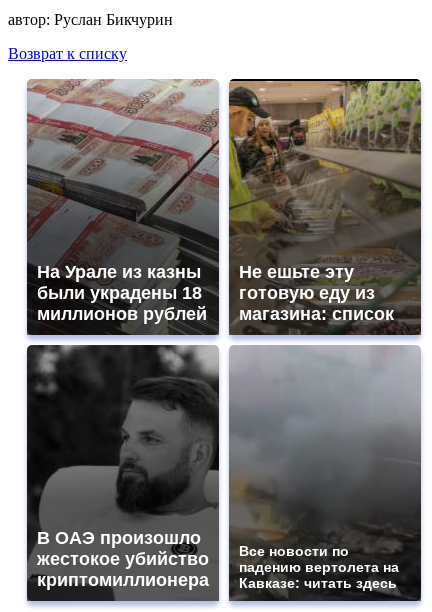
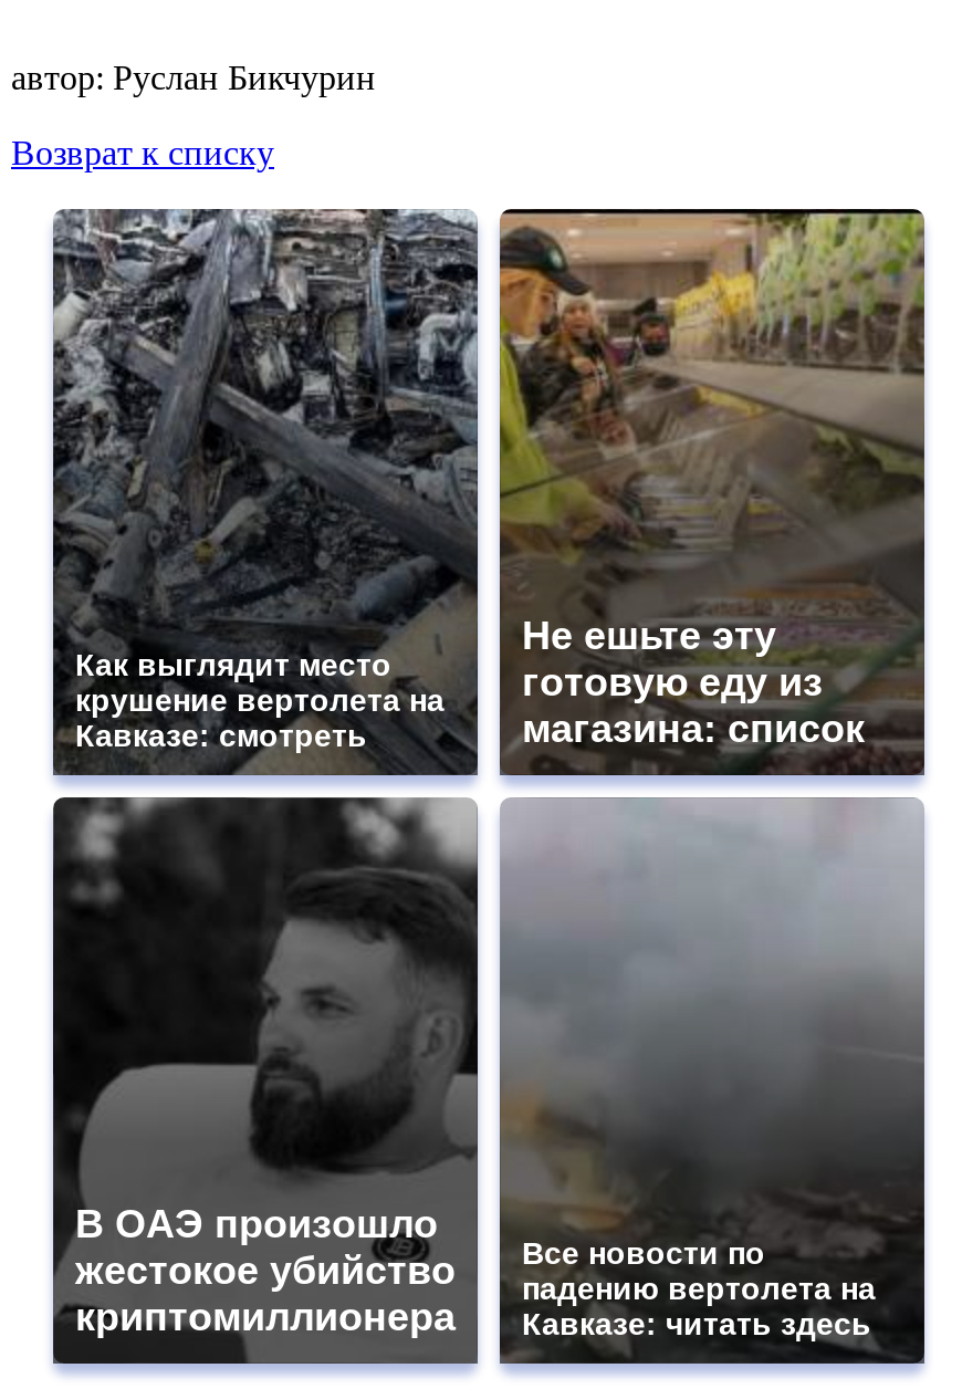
[27,79,219,324] [image] | На Урале из казны | были украдены 18 | миллионов рублей -> [53,207,478,754] [image] | Как выглядит место | крушение вертолета на | Кавказе: смотреть

